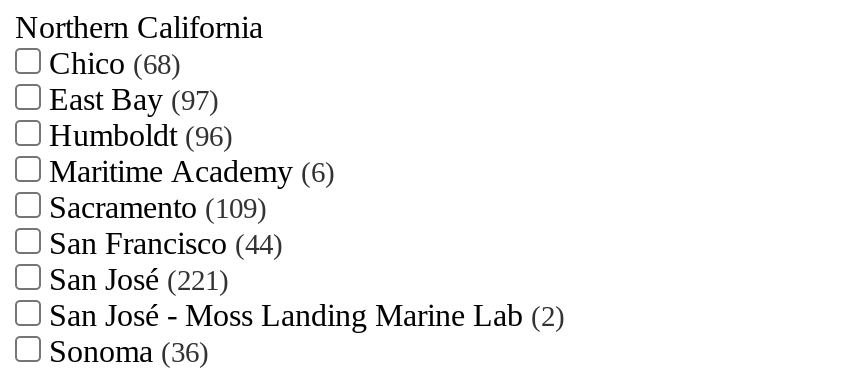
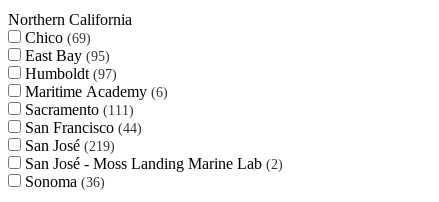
[49,46,171,80] Chico 68 -> [25,29,86,46] Chico 69
[49,82,209,116] East Bay 97 -> [25,47,105,64] East Bay 95
[49,118,223,152] Humboldt 96 -> [25,65,112,82] Humboldt 97
[49,190,257,224] Sacramento 109 -> [25,101,129,118] Sacramento 111
[49,262,219,296] San José 221 -> [25,137,110,154] San José 219

